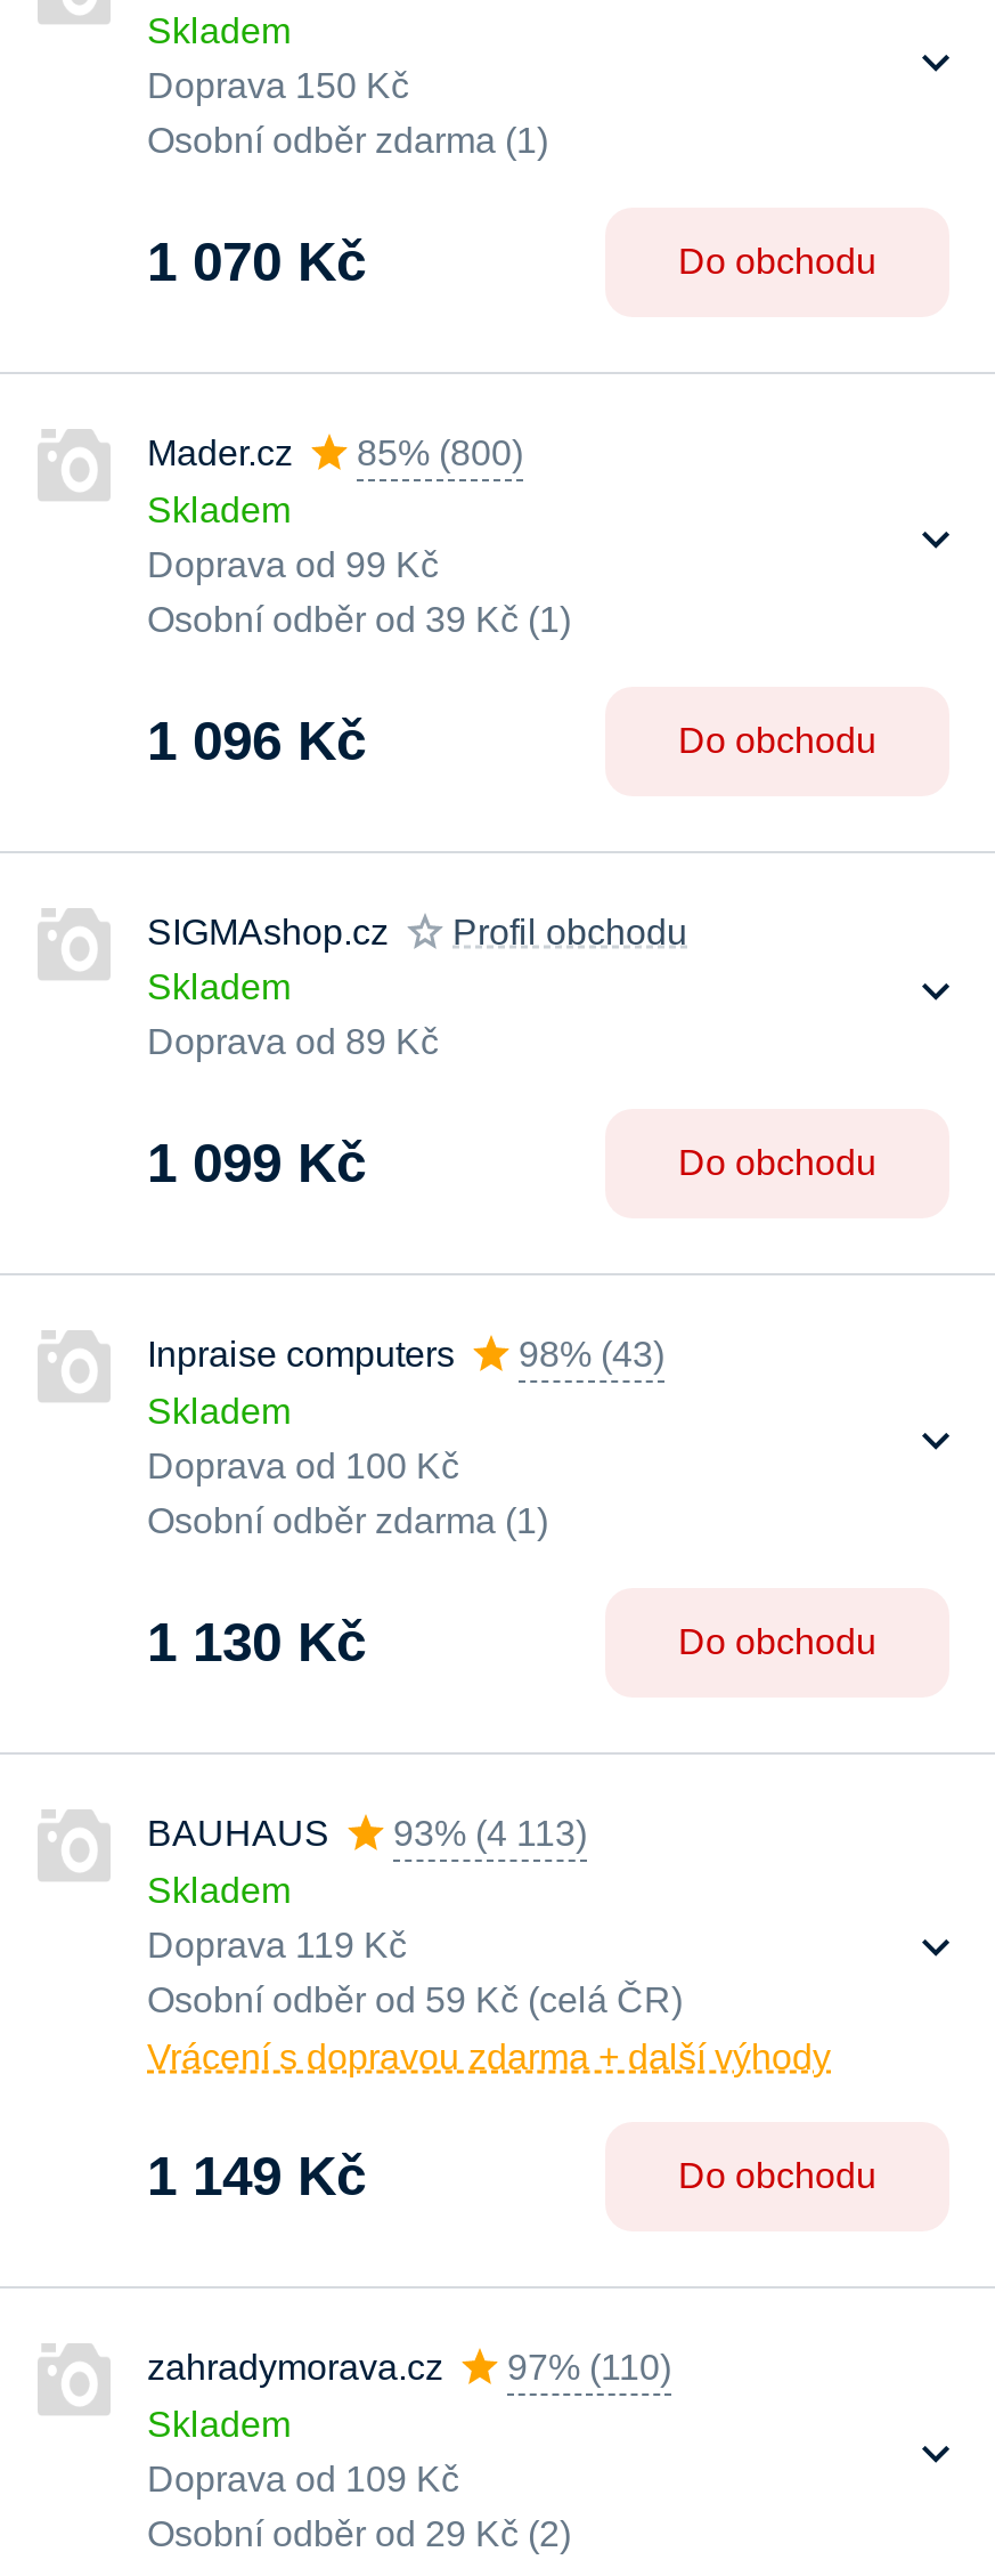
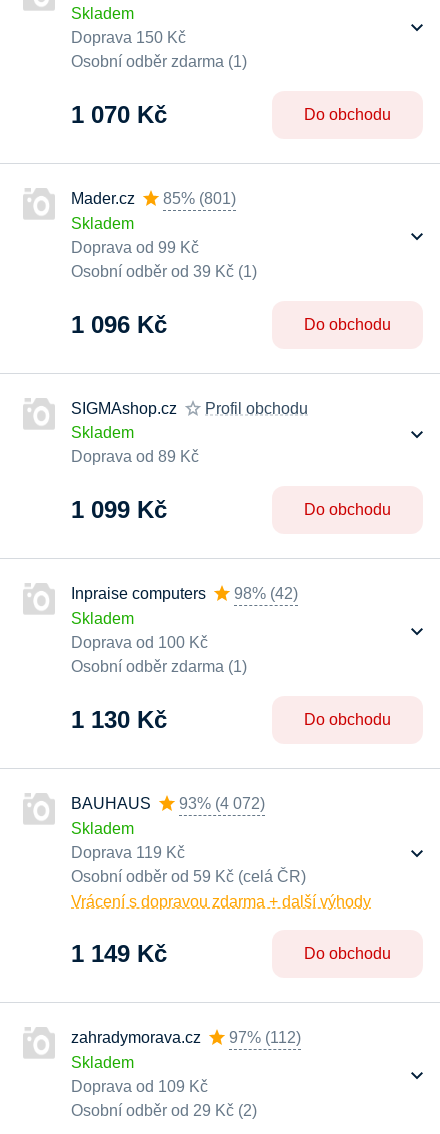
[147,434,523,472] Mader.cz 85% (800) -> [71,190,236,207] Mader.cz 85% (801)
[147,1335,664,1374] Inpraise computers 98% (43) -> [71,585,298,602] Inpraise computers 98% (42)
[147,1814,587,1853] BAUHAUS 93% (4 113) -> [71,795,265,812] BAUHAUS 93% (4 072)
[147,2348,671,2387] zahradymorava.cz 97% (110) -> [71,1029,301,1046] zahradymorava.cz 97% (112)

